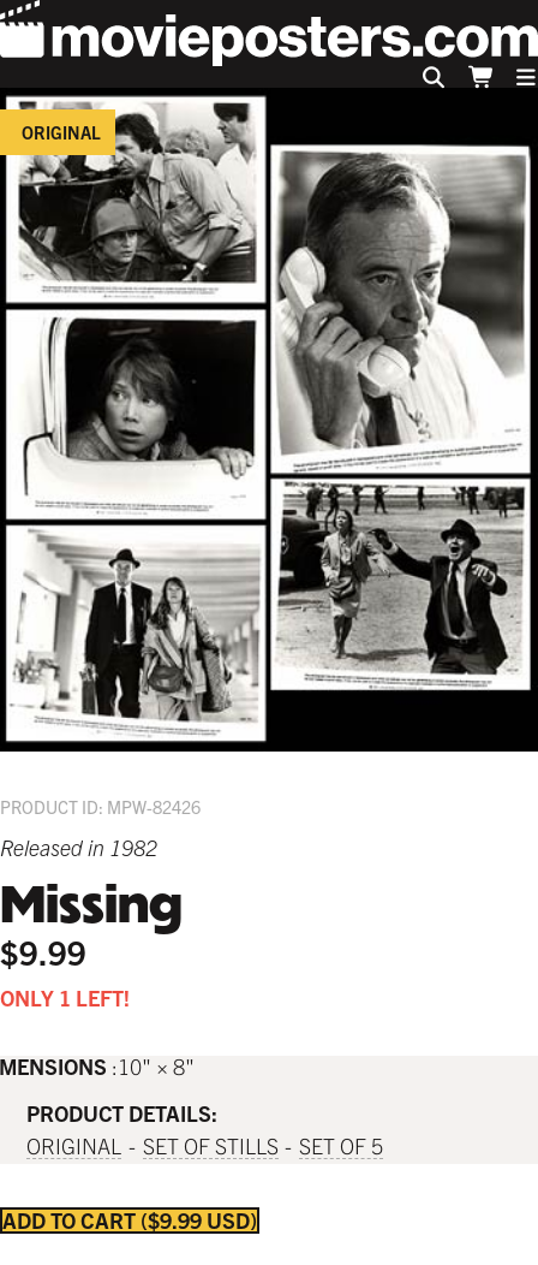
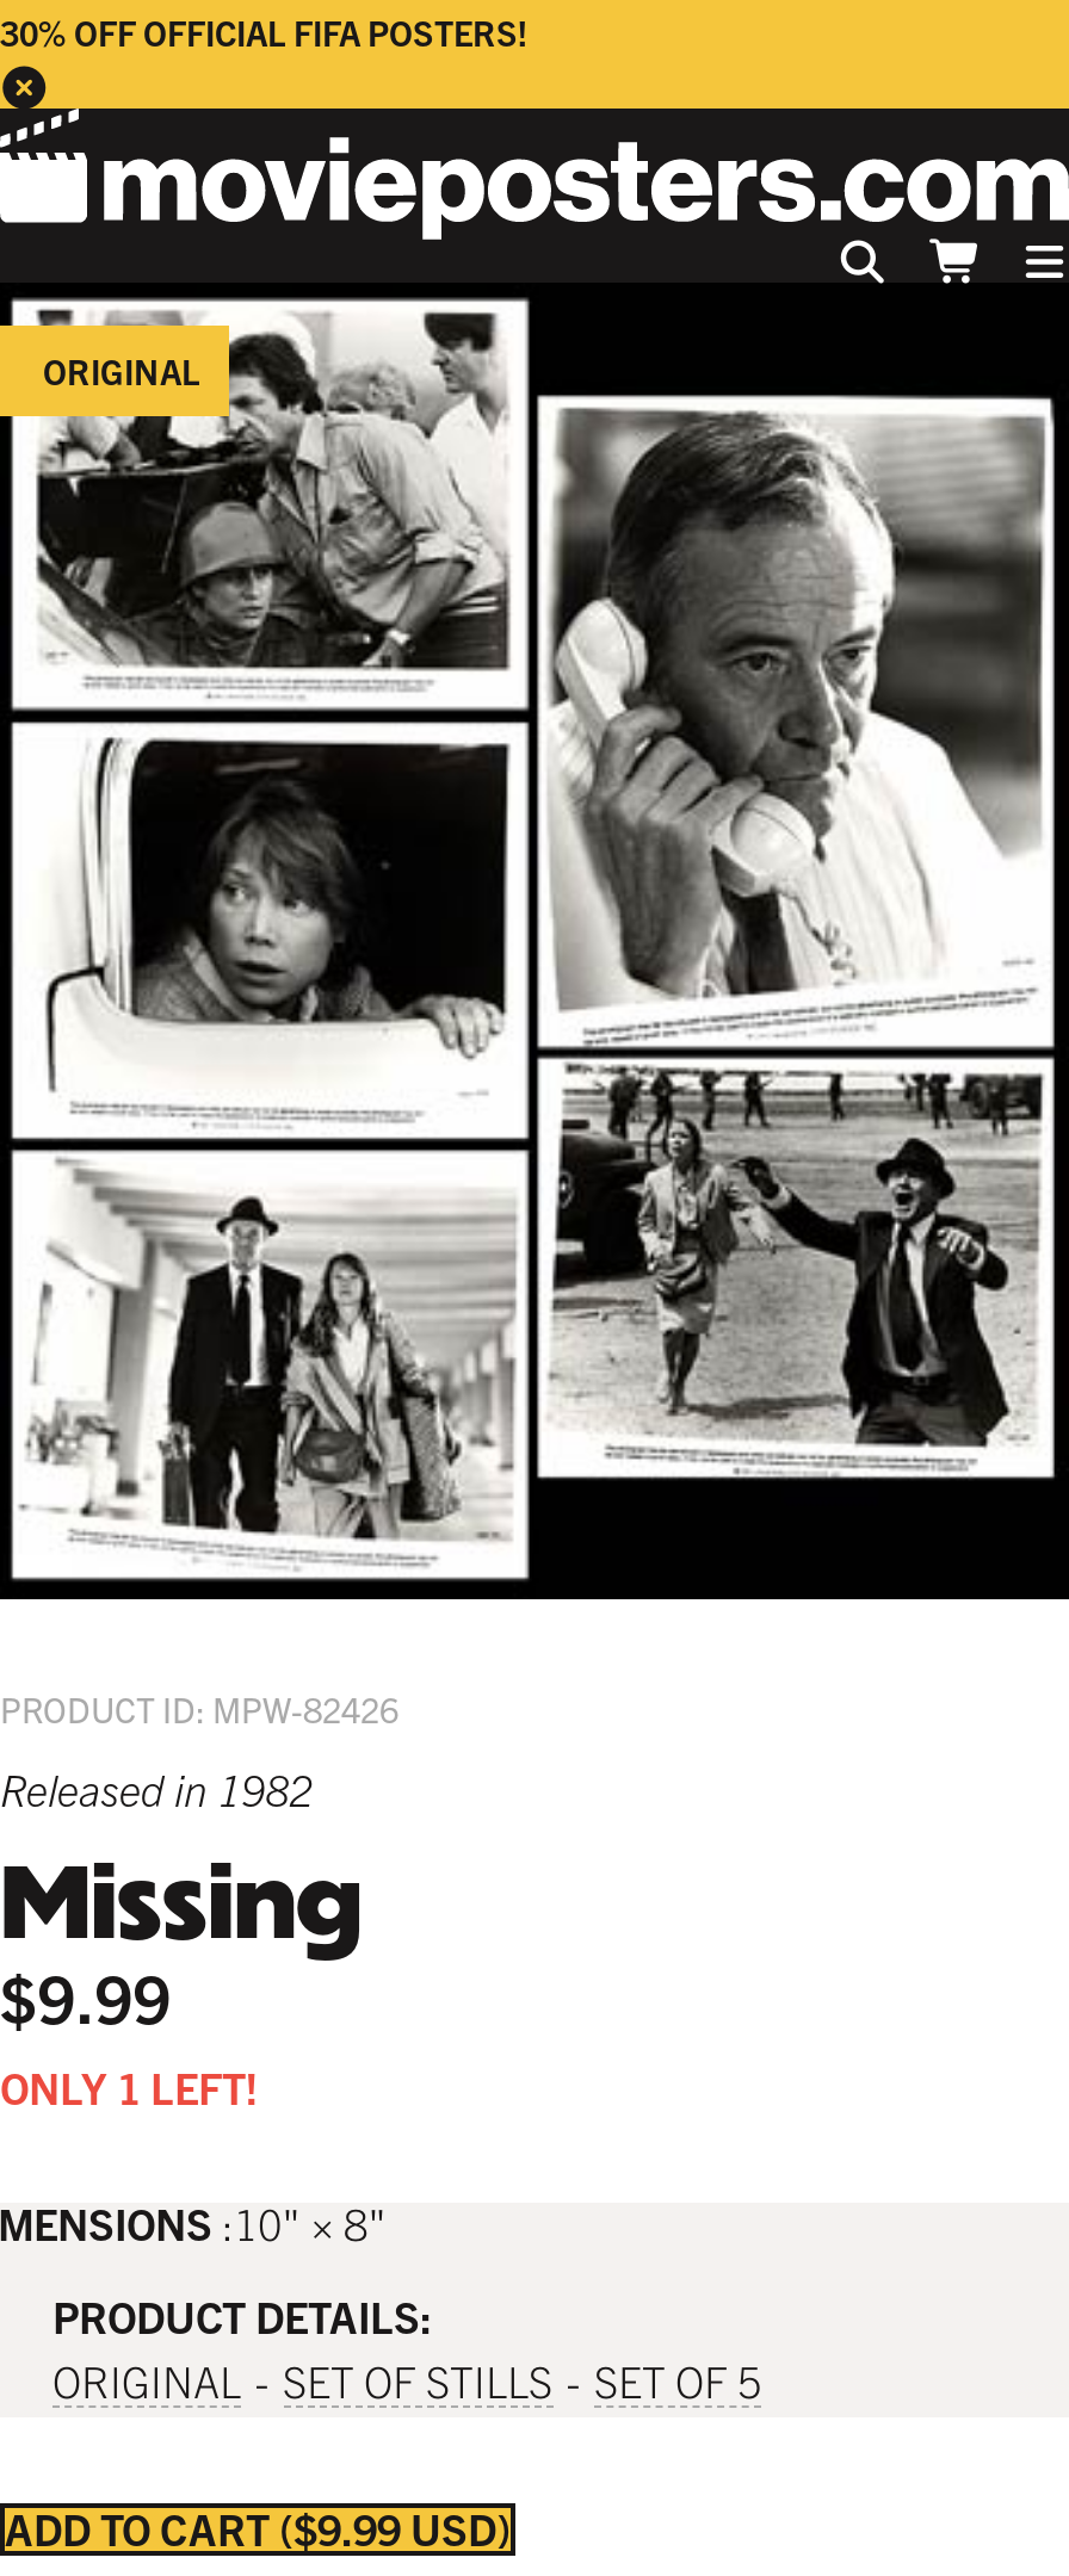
none -> [0,11,527,54] 30% OFF OFFICIAL FIFA POSTERS!

